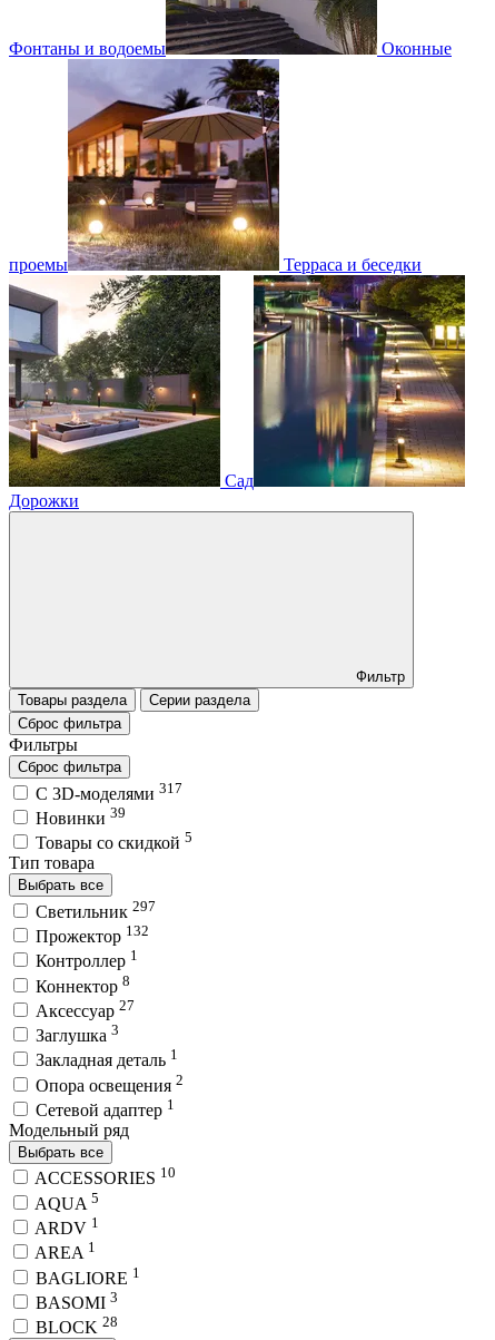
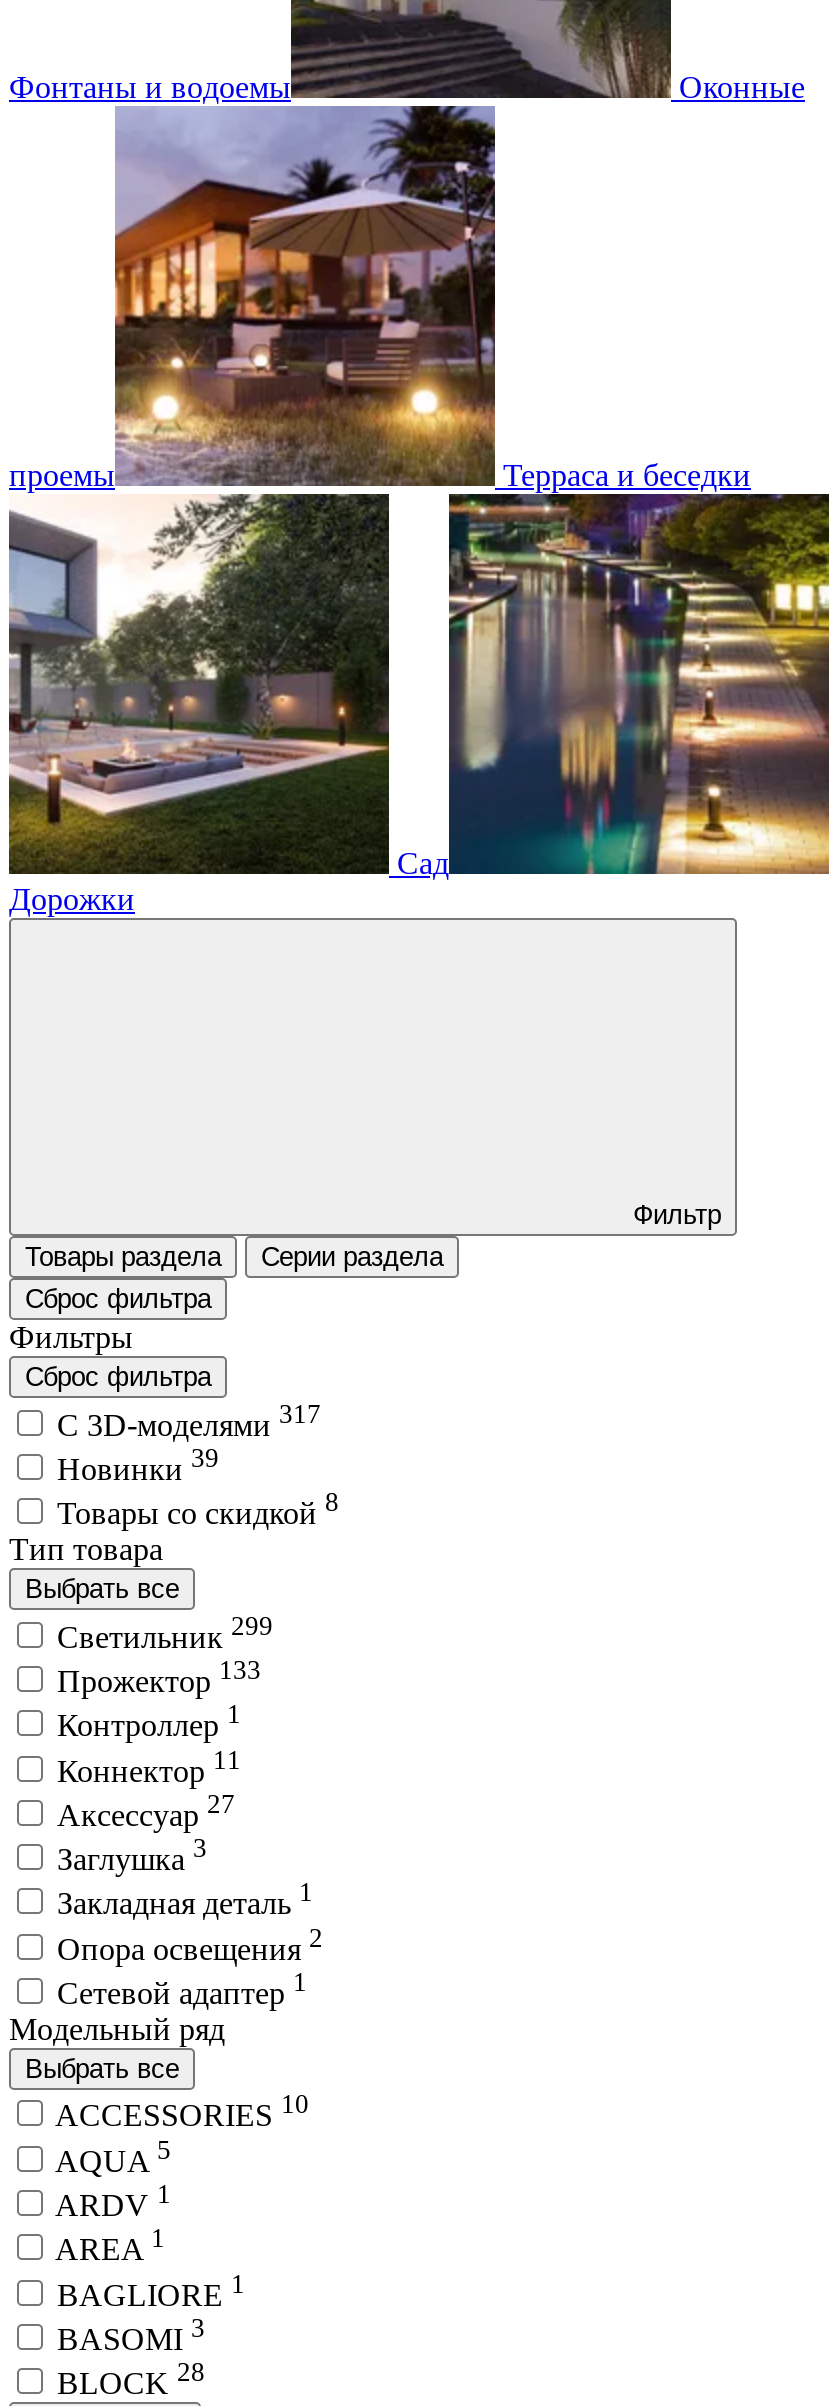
[36,829,192,852] Товары со скидкой 5 -> [57,1488,339,1530] Товары со скидкой 8
[36,897,156,921] Светильник 297 -> [57,1610,273,1653] Светильник 299
[36,922,149,945] Прожектор 132 -> [57,1655,261,1698] Прожектор 133
[36,972,130,995] Коннектор8 -> [57,1744,241,1787] Коннектор11

